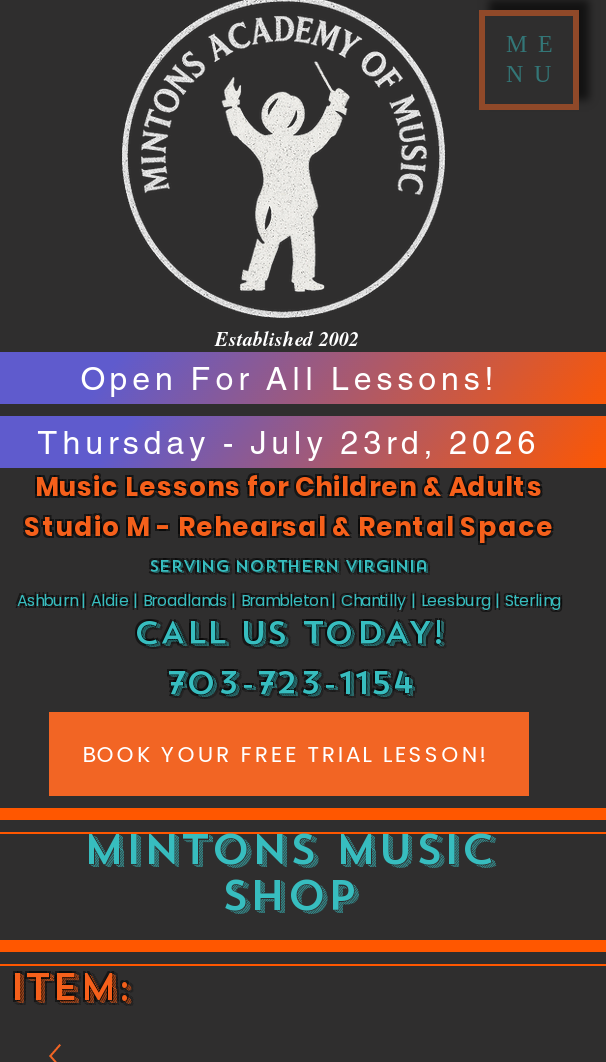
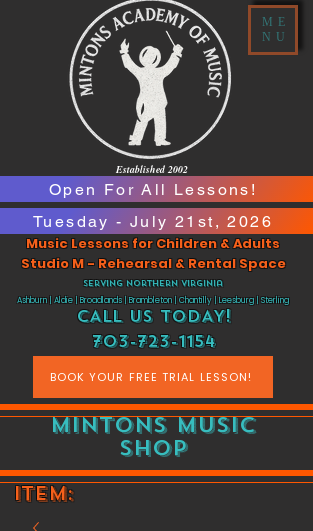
[38,423,540,461] Thursday - July 23rd, 2026 -> [33,211,273,230] Tuesday - July 21st, 2026

